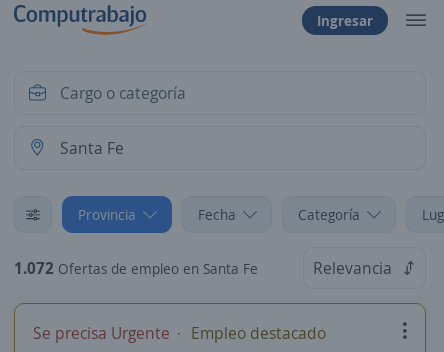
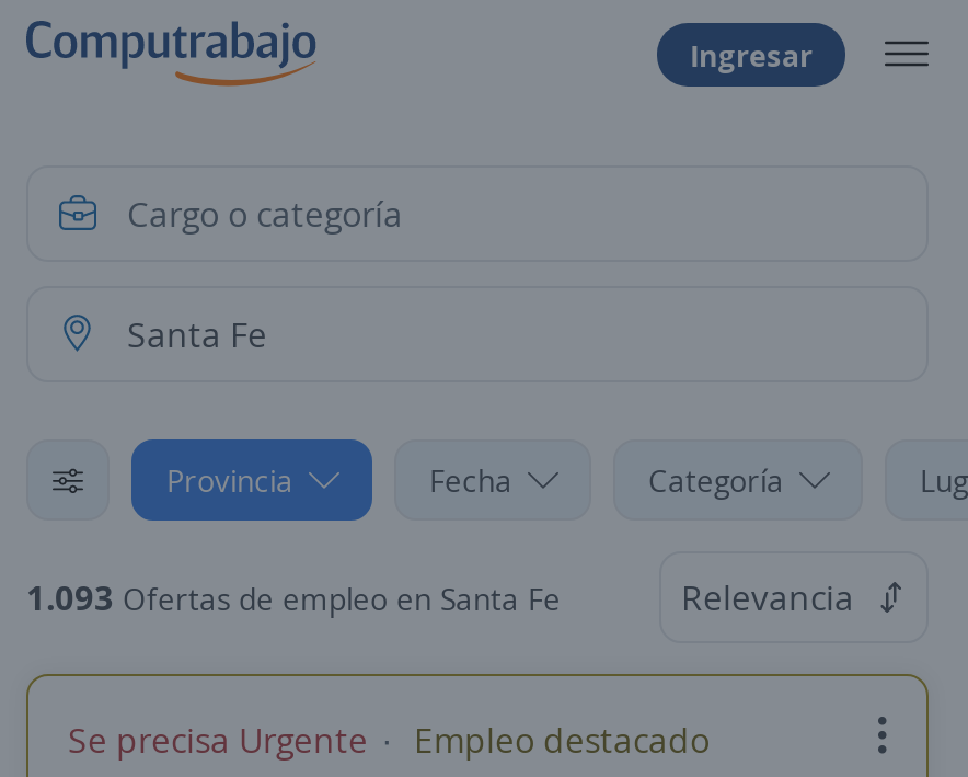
[14,257,258,279] 1.072 Ofertas de empleo en Santa Fe -> [26,573,561,621] 1.093 Ofertas de empleo en Santa Fe

